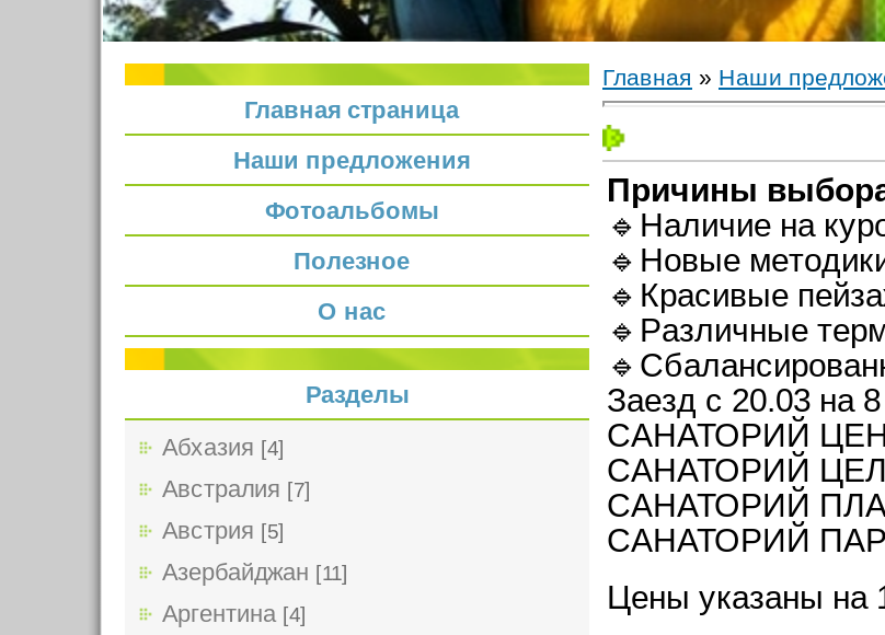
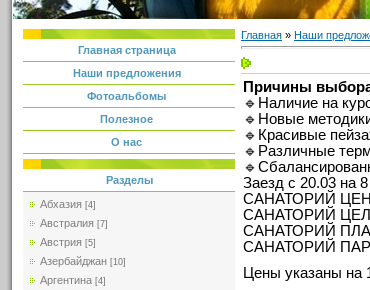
[162,558,348,585] Азербайджан [11] -> [40,255,126,267] Азербайджан [10]

